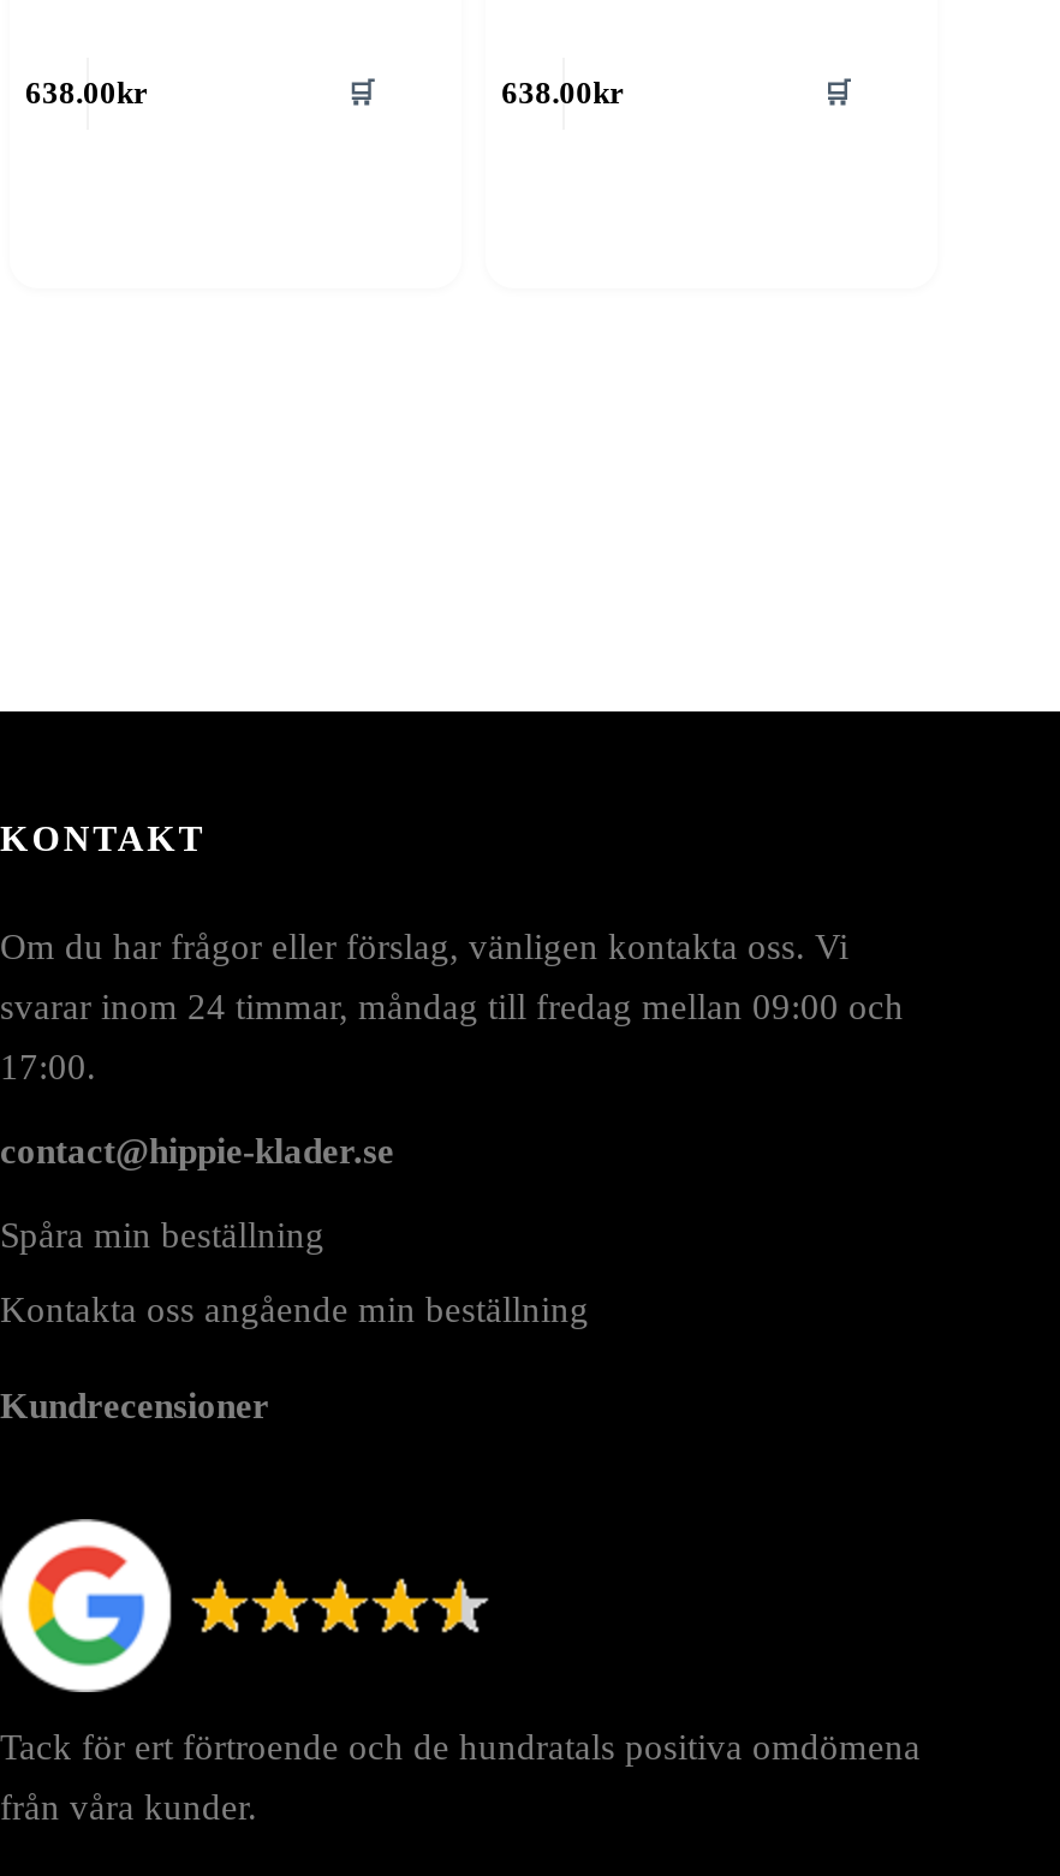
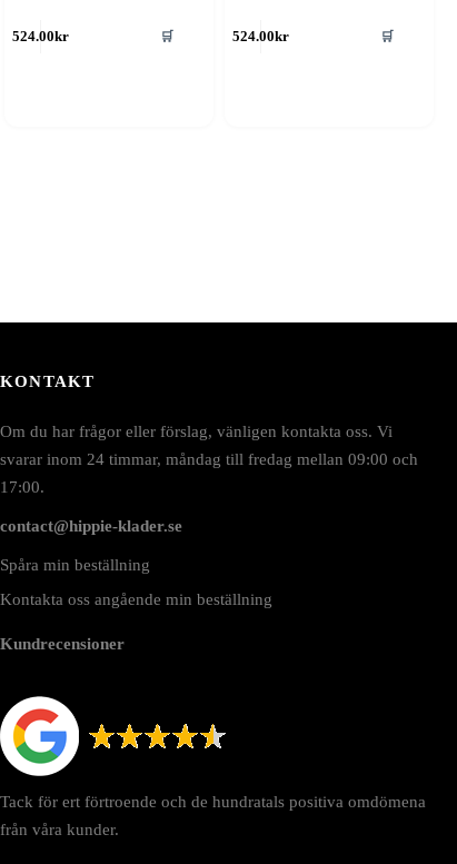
[25,75,148,111] 638.00kr -> [12,28,68,44] 524.00kr
[501,75,624,111] 638.00kr -> [232,28,289,44] 524.00kr

